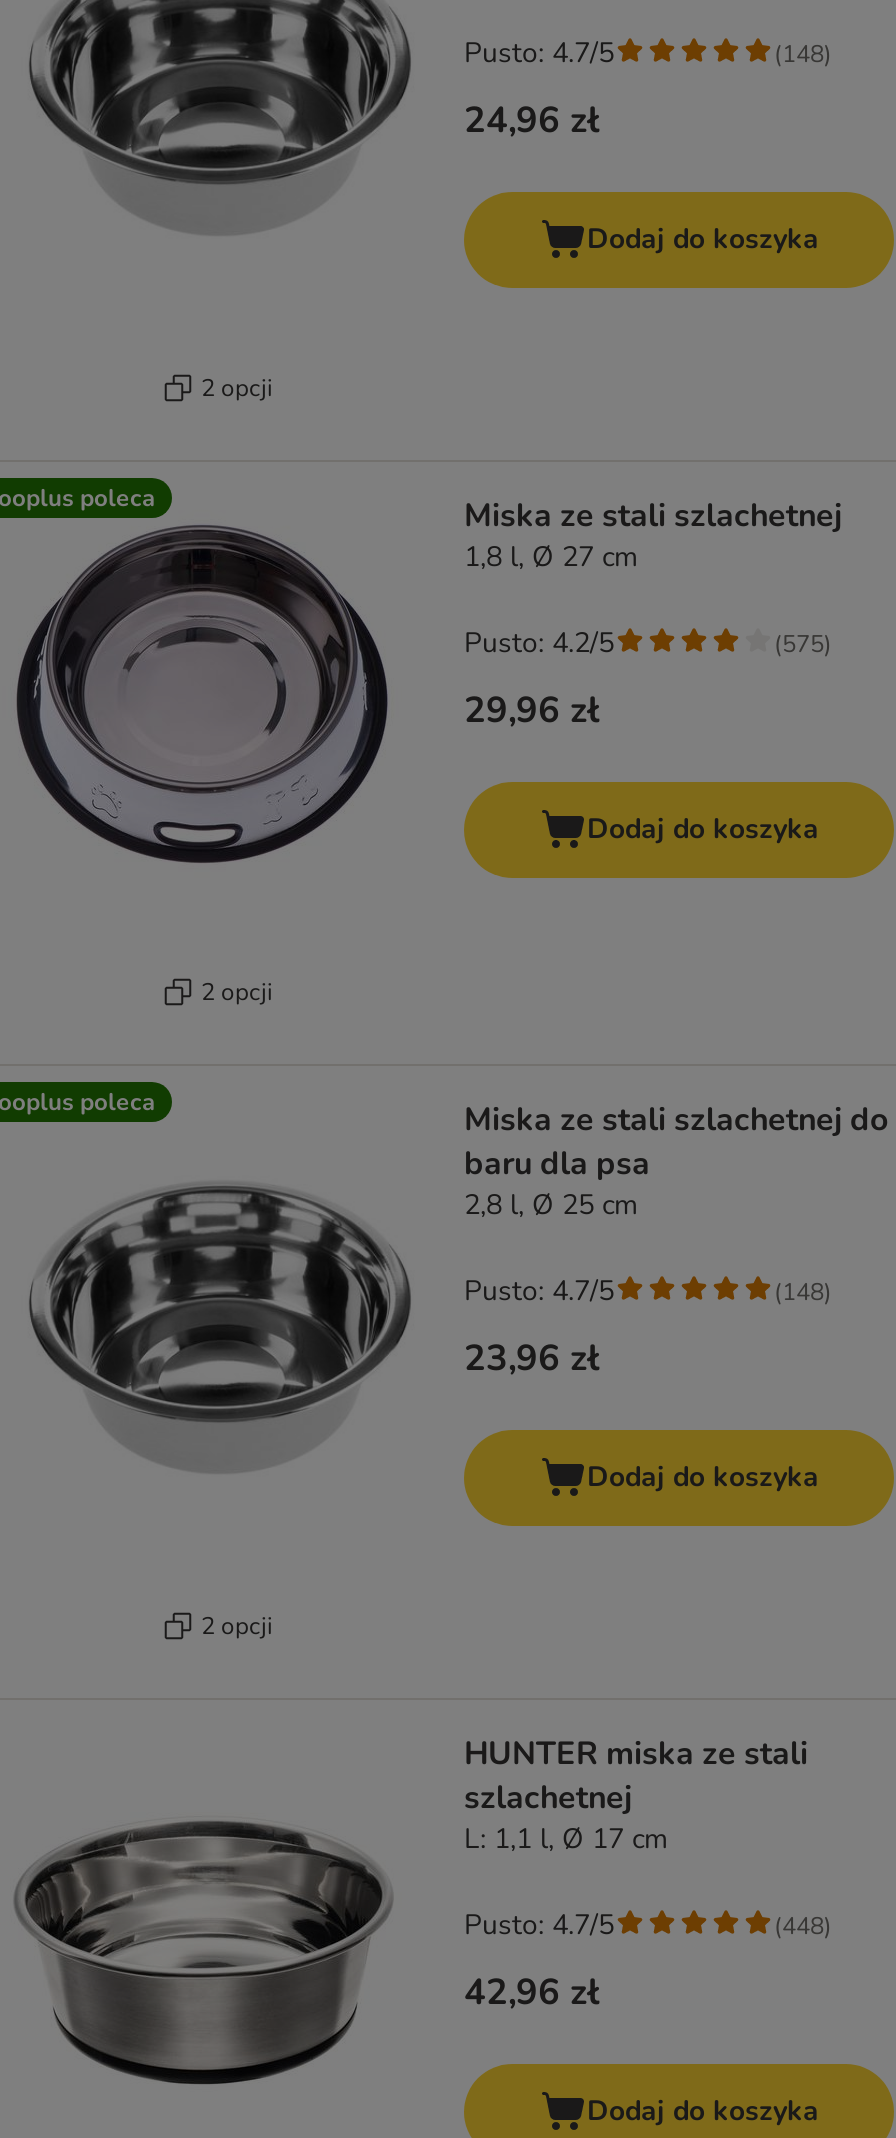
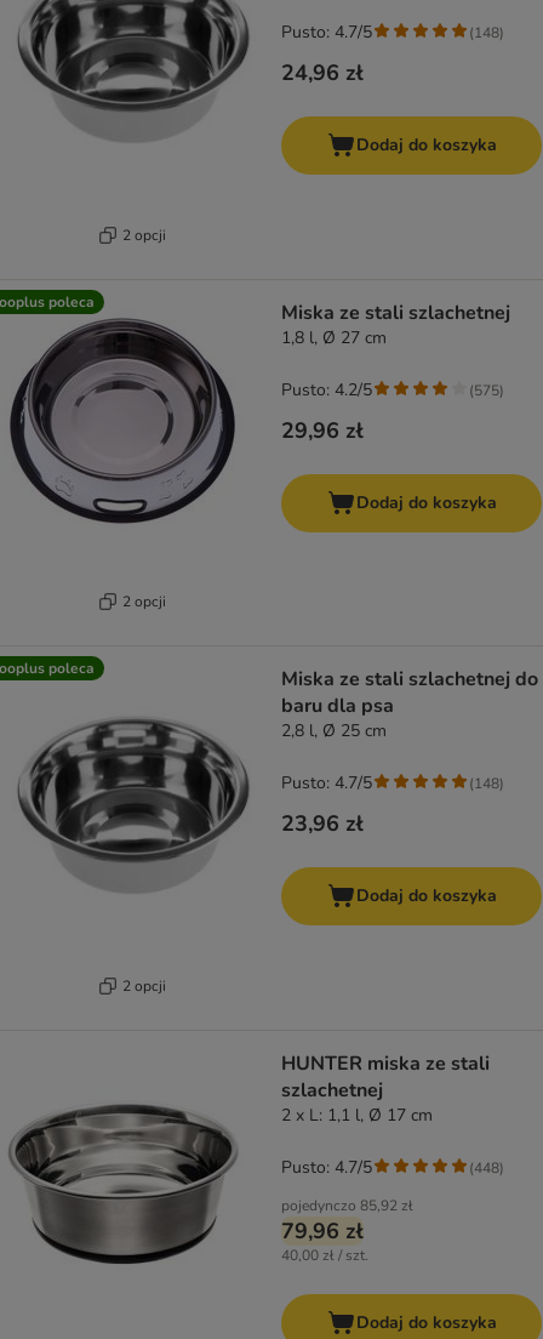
[464,1820,668,1858] L: 1,1 l, Ø 17 cm -> [281,1104,433,1127] 2 x L: 1,1 l, Ø 17 cm
[464,1968,600,2016] 42,96 zł -> [281,1196,413,1265] pojedynczo 85,92 zł | 79,96 zł | 40,00 zł / szt.

